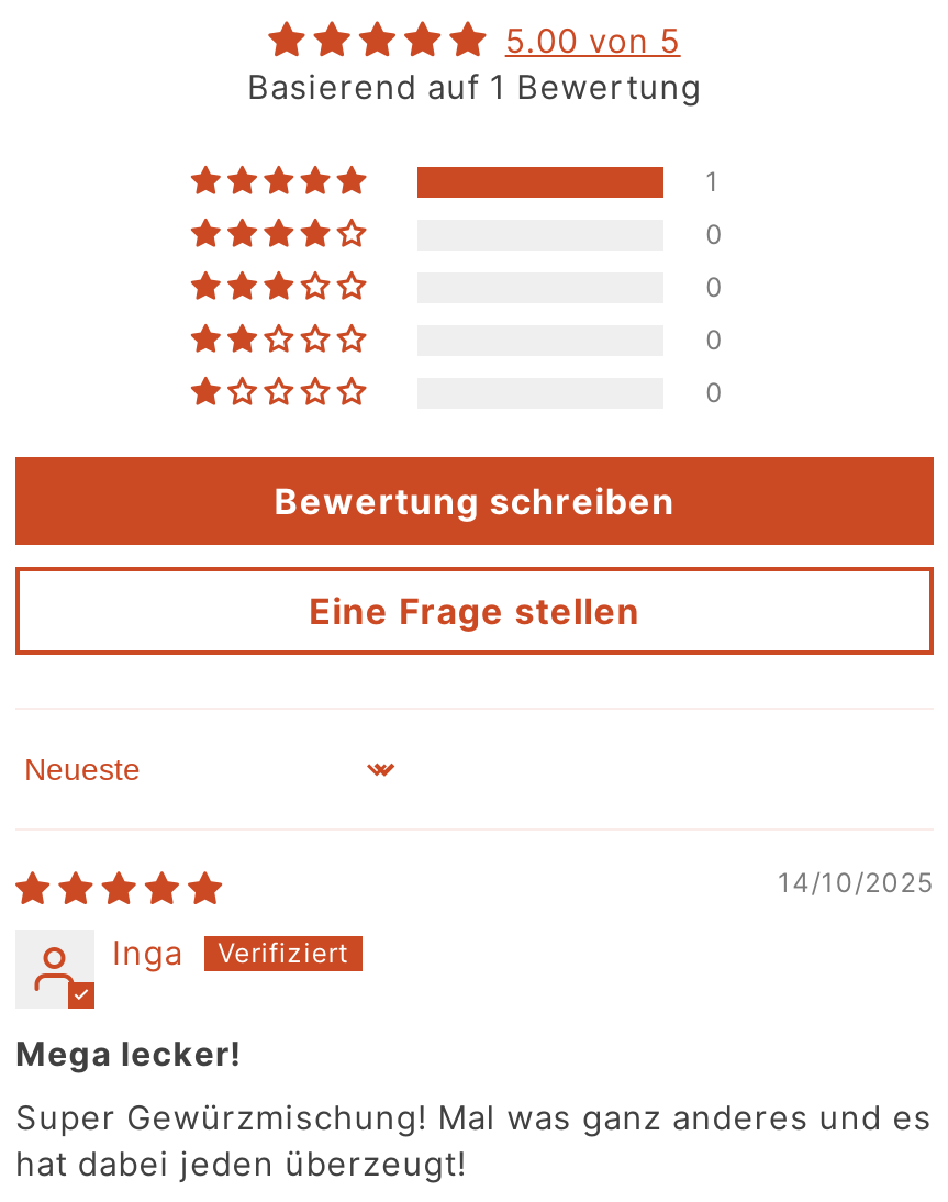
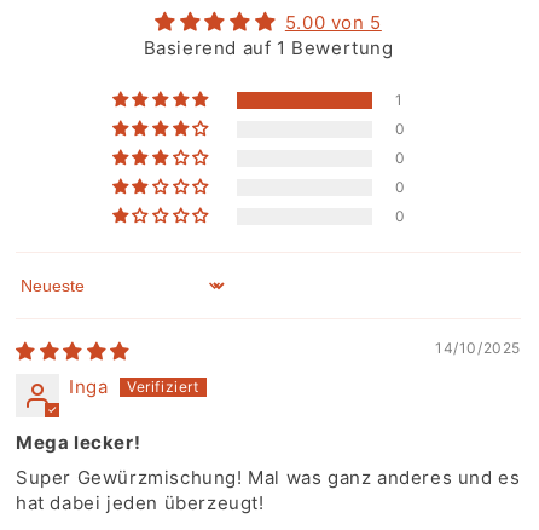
[274,479,675,633] Bewertung schreiben | Eine Frage stellen -> none

